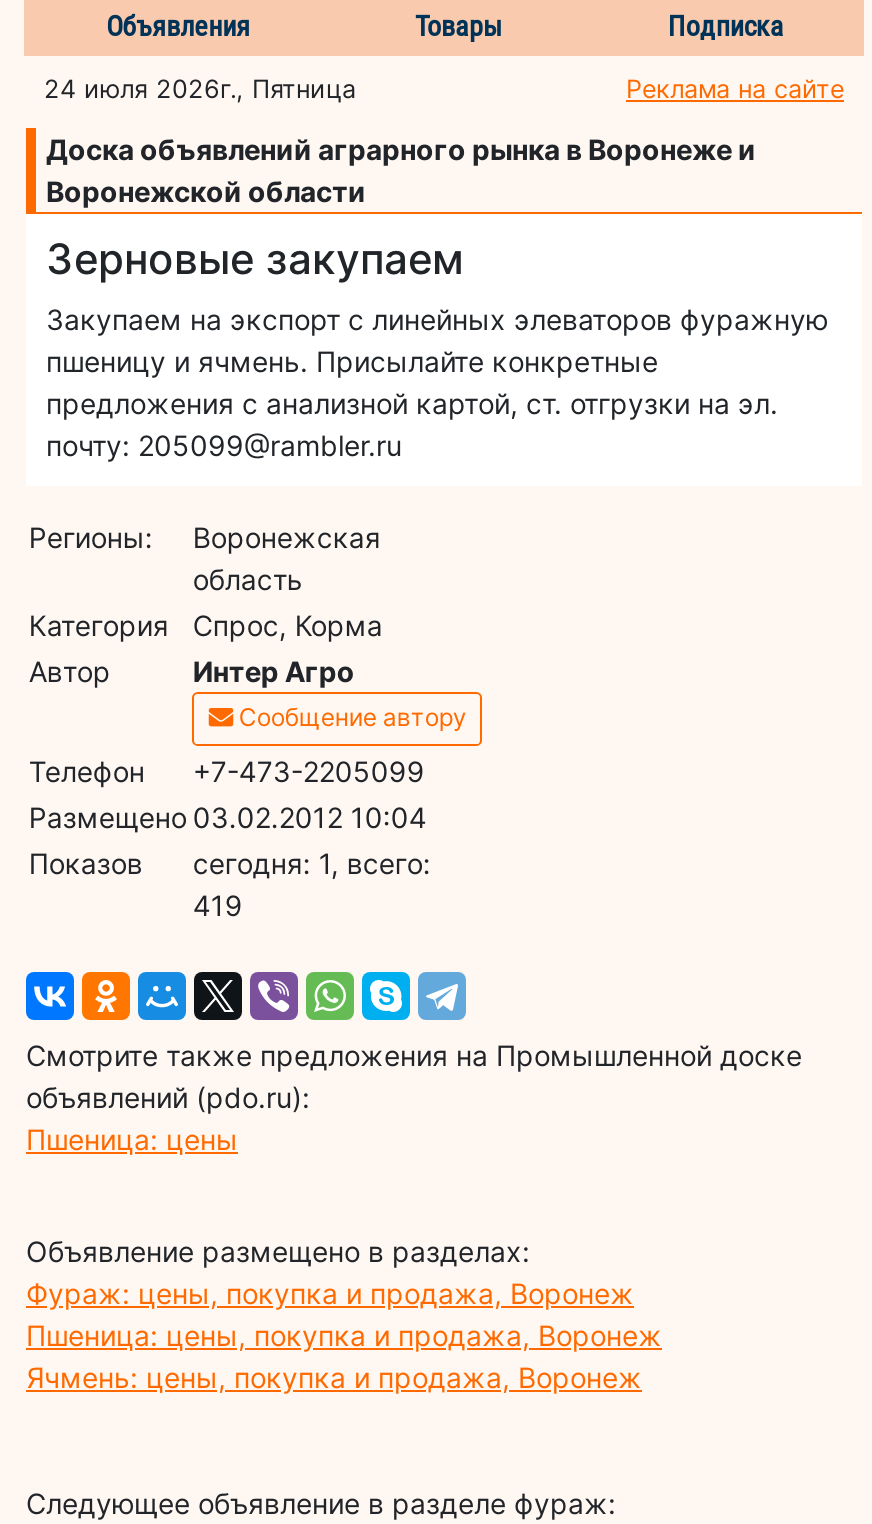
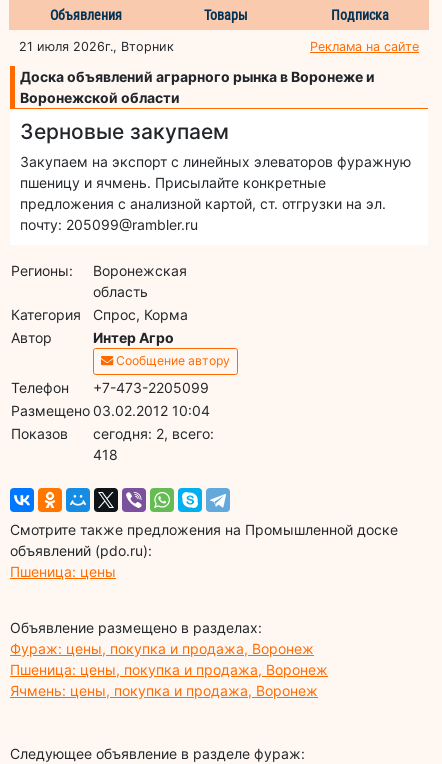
[44,73,356,103] 24 июля 2026г., Пятница -> [19,39,174,54] 21 июля 2026г., Вторник
[193,845,431,879] cегодня: 1, всего: -> [93,425,214,442] cегодня: 2, всего:
[193,887,243,921] 419 -> [93,446,118,463] 418

